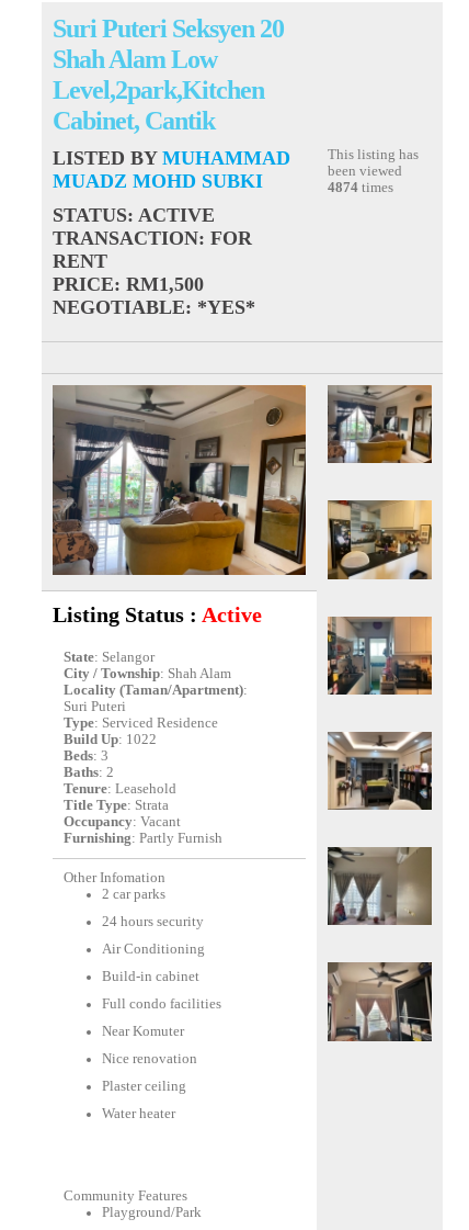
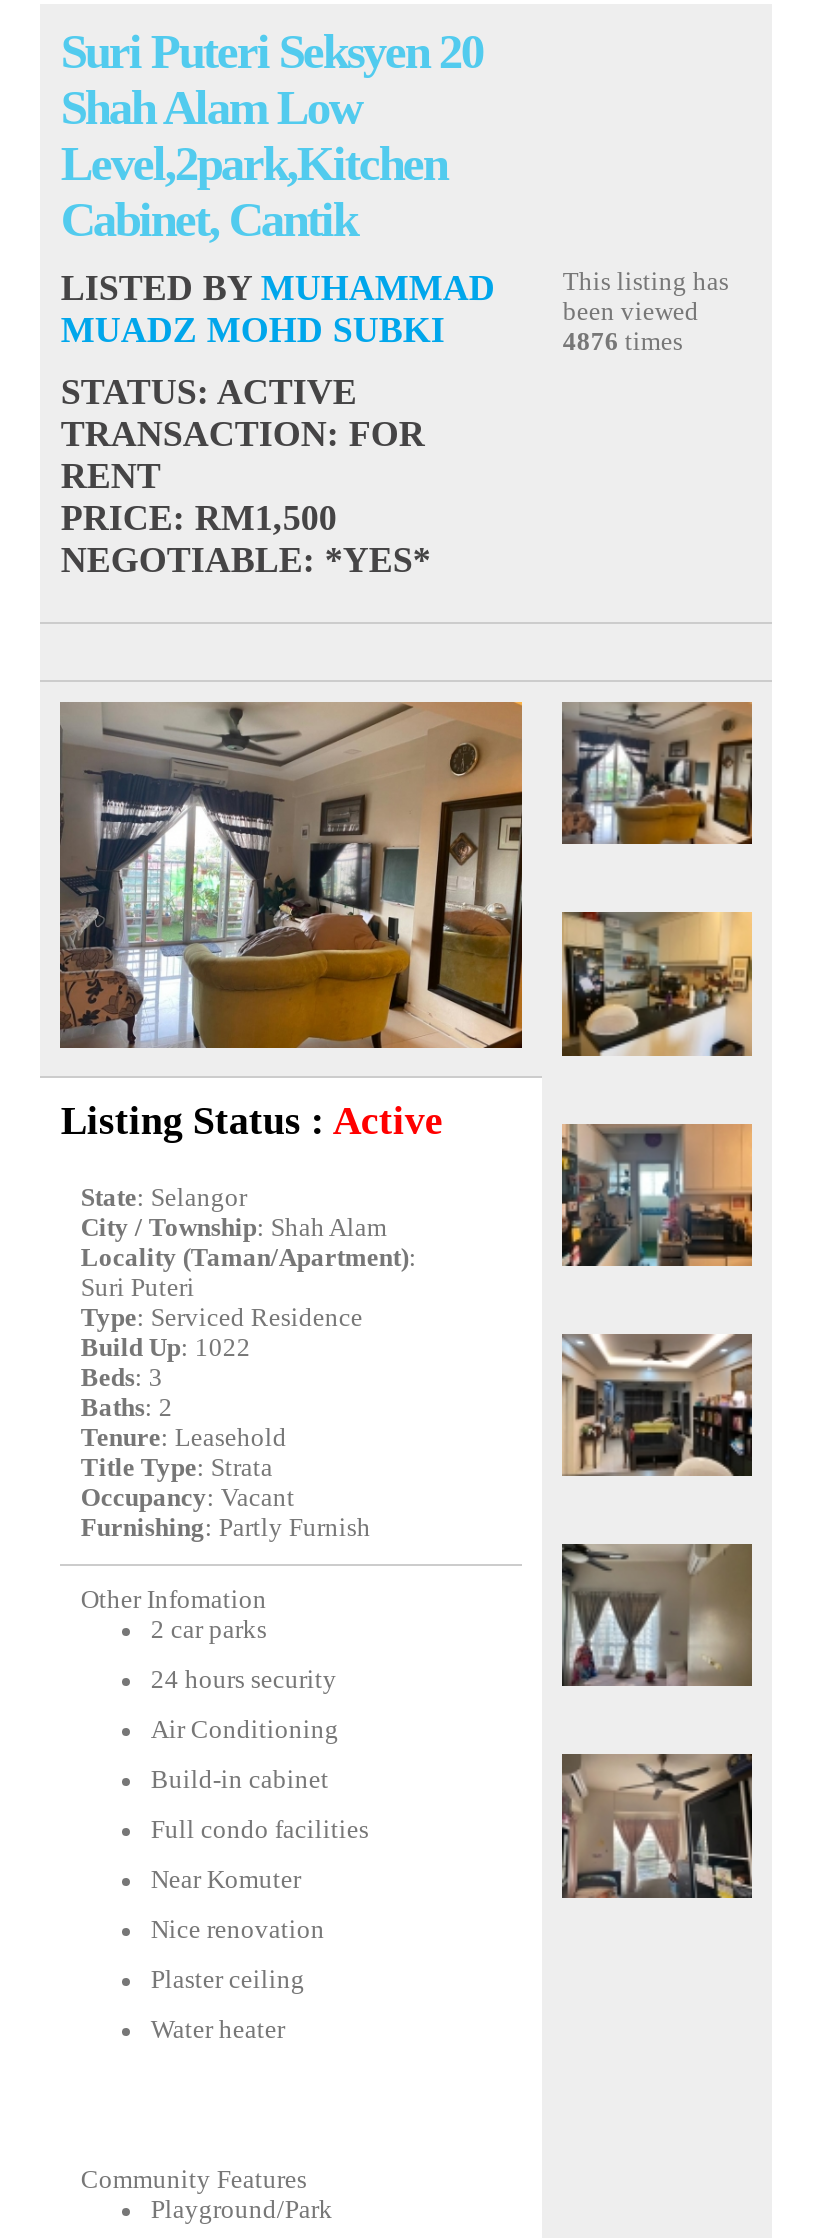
[328,180,394,195] 4874 times -> [563,328,683,356] 4876 times

